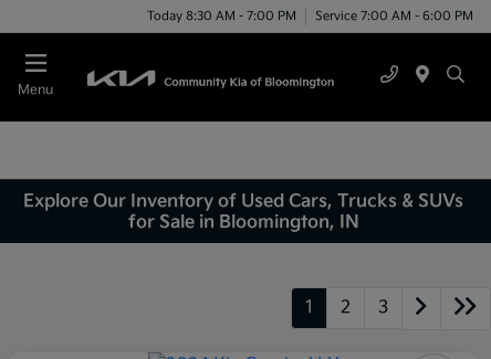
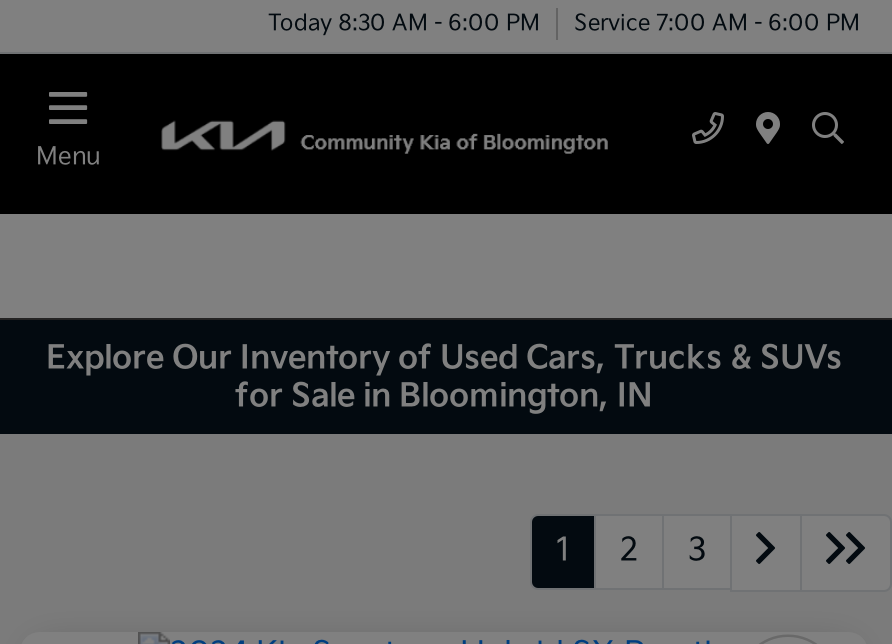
[147,8,473,23] Today 8:30 AM - 7:00 PM Service 7:00 AM - 6:00 PM -> [268,9,860,35] Today 8:30 AM - 6:00 PM Service 7:00 AM - 6:00 PM

